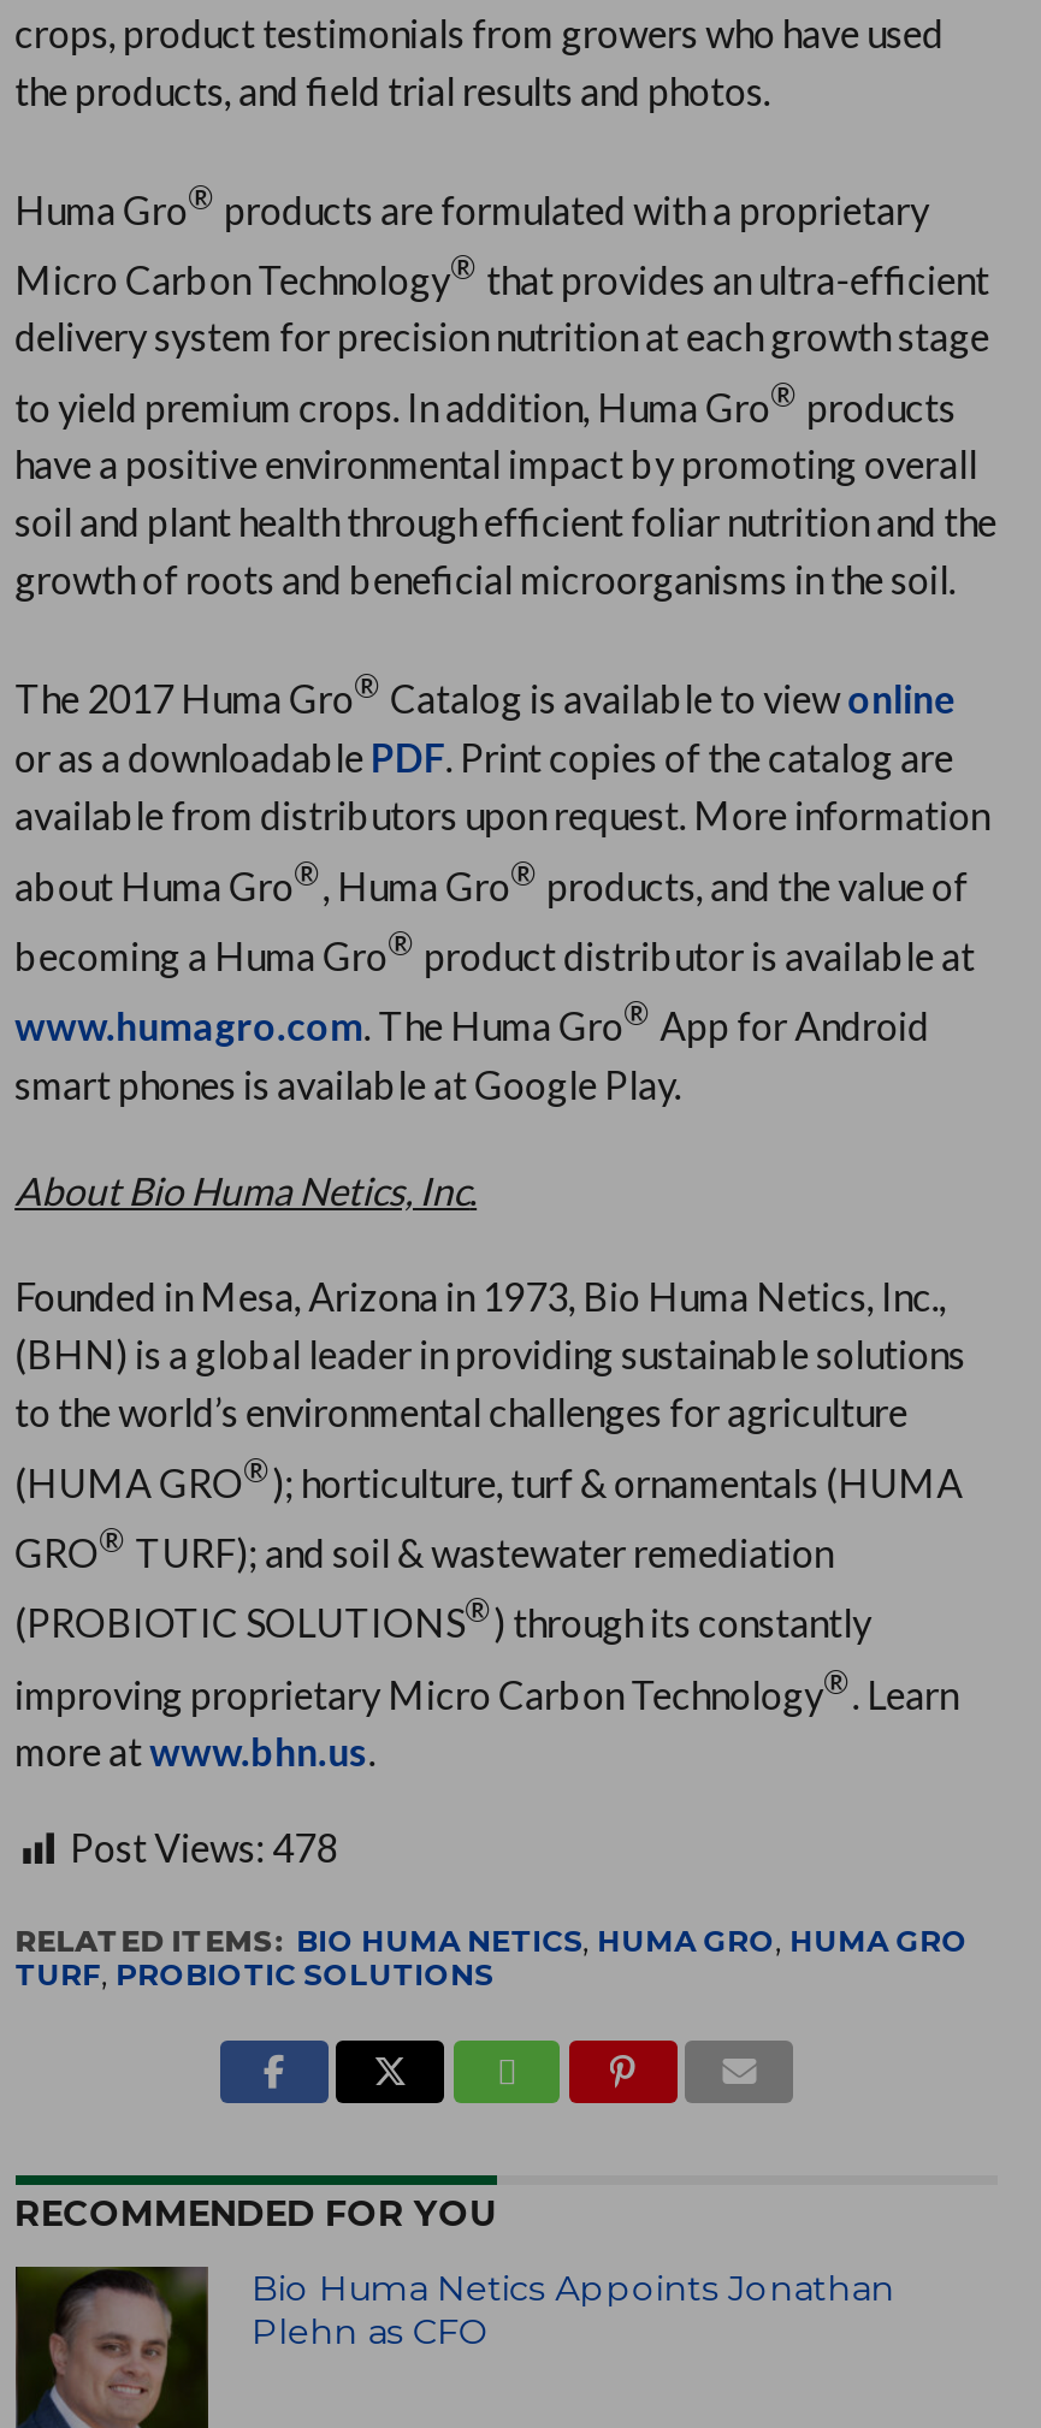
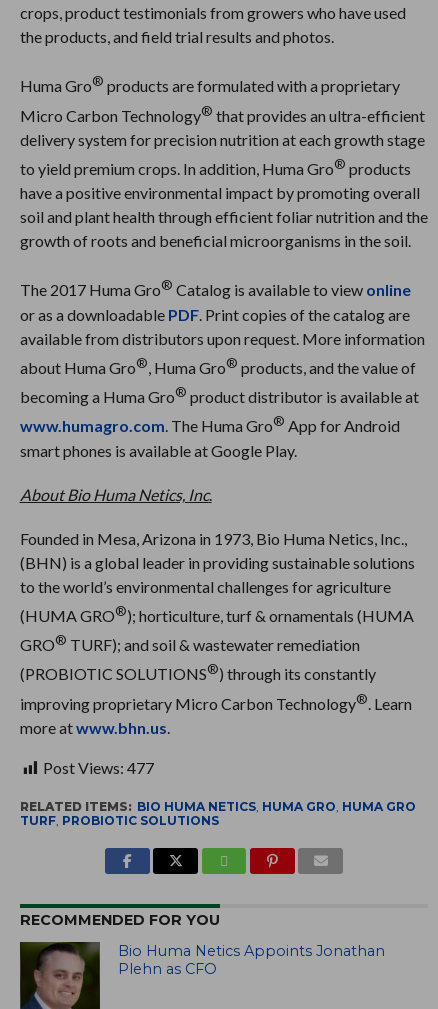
[70,1824,337,1870] Post Views: 478 -> [43,758,154,777] Post Views: 477

